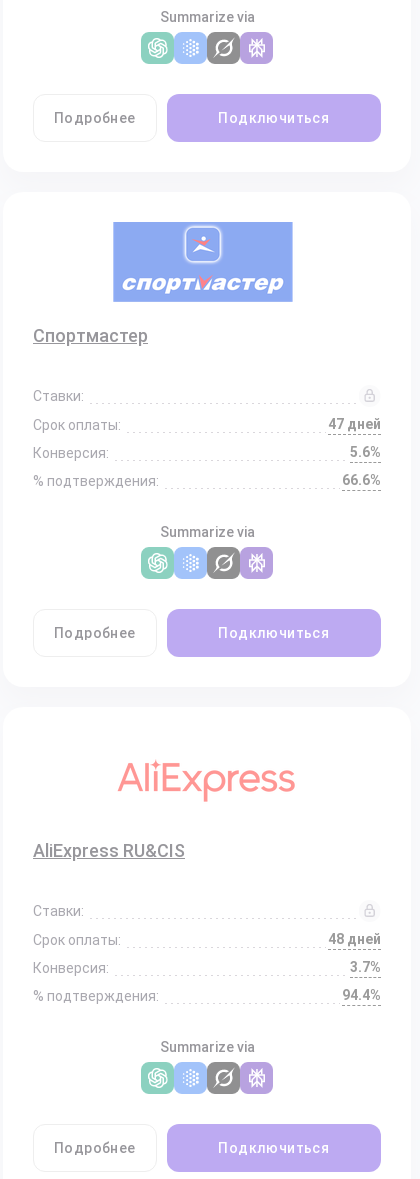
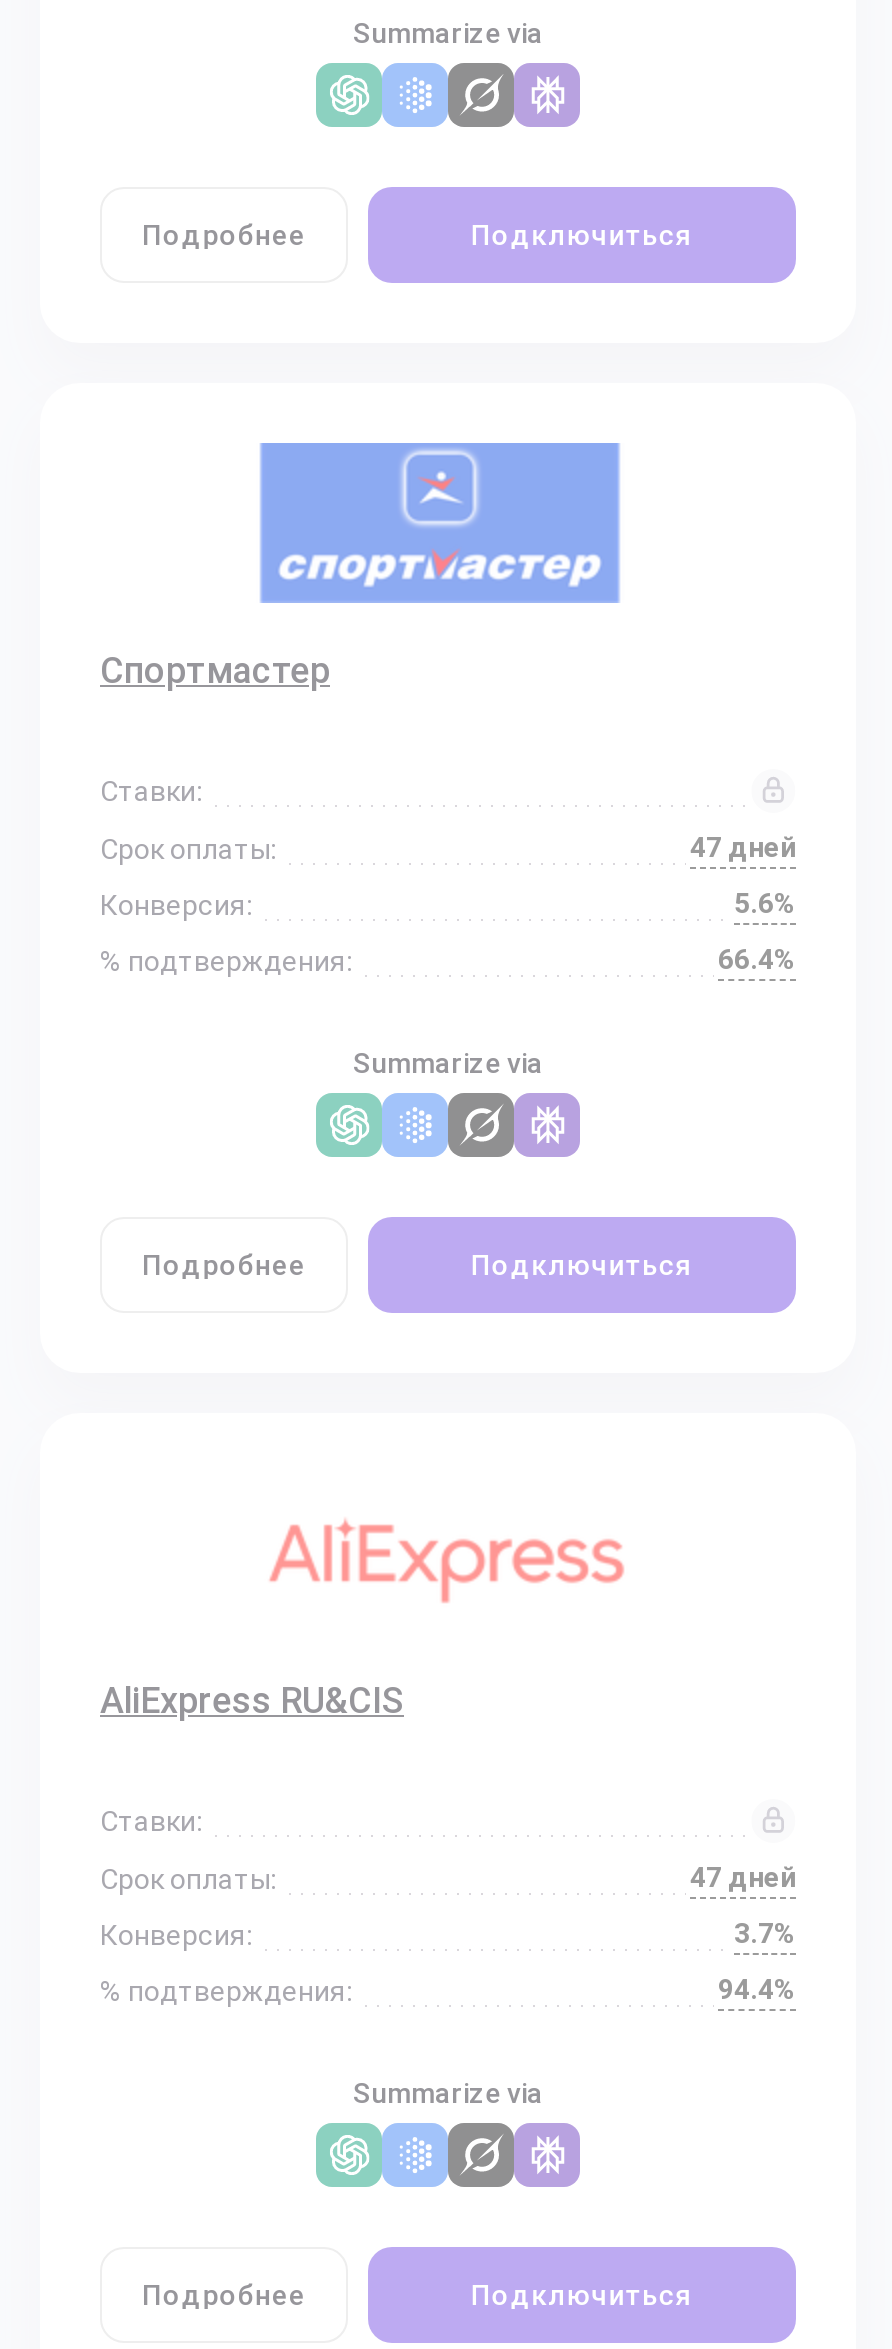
[342,472,381,488] 66.6% -> [718,943,796,975] 66.4%
[328,931,381,947] 48 дней -> [690,1861,796,1893] 47 дней

